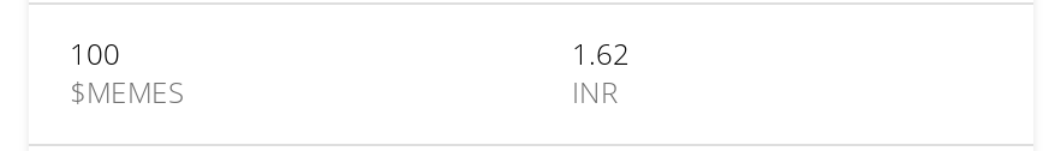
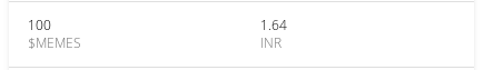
[572,34,630,74] 1.62 -> [260,16,287,34] 1.64

